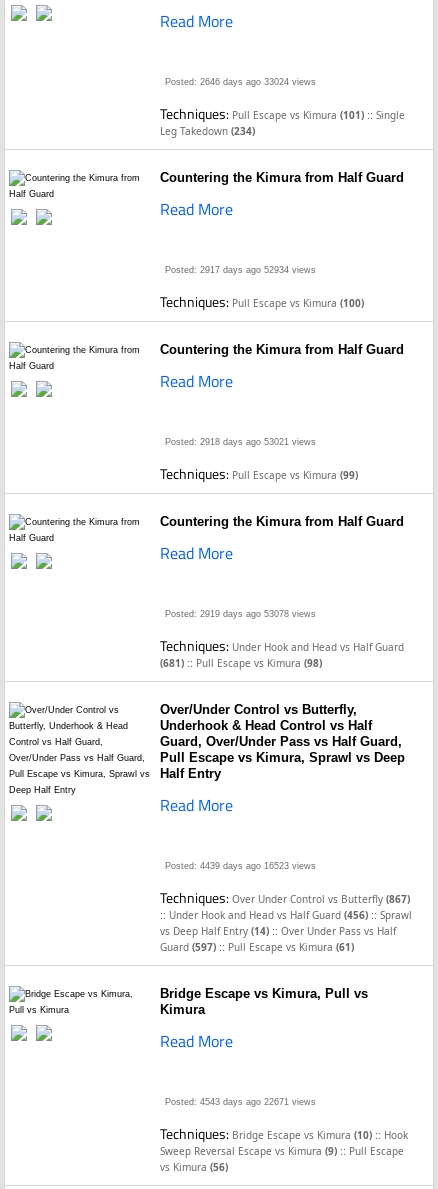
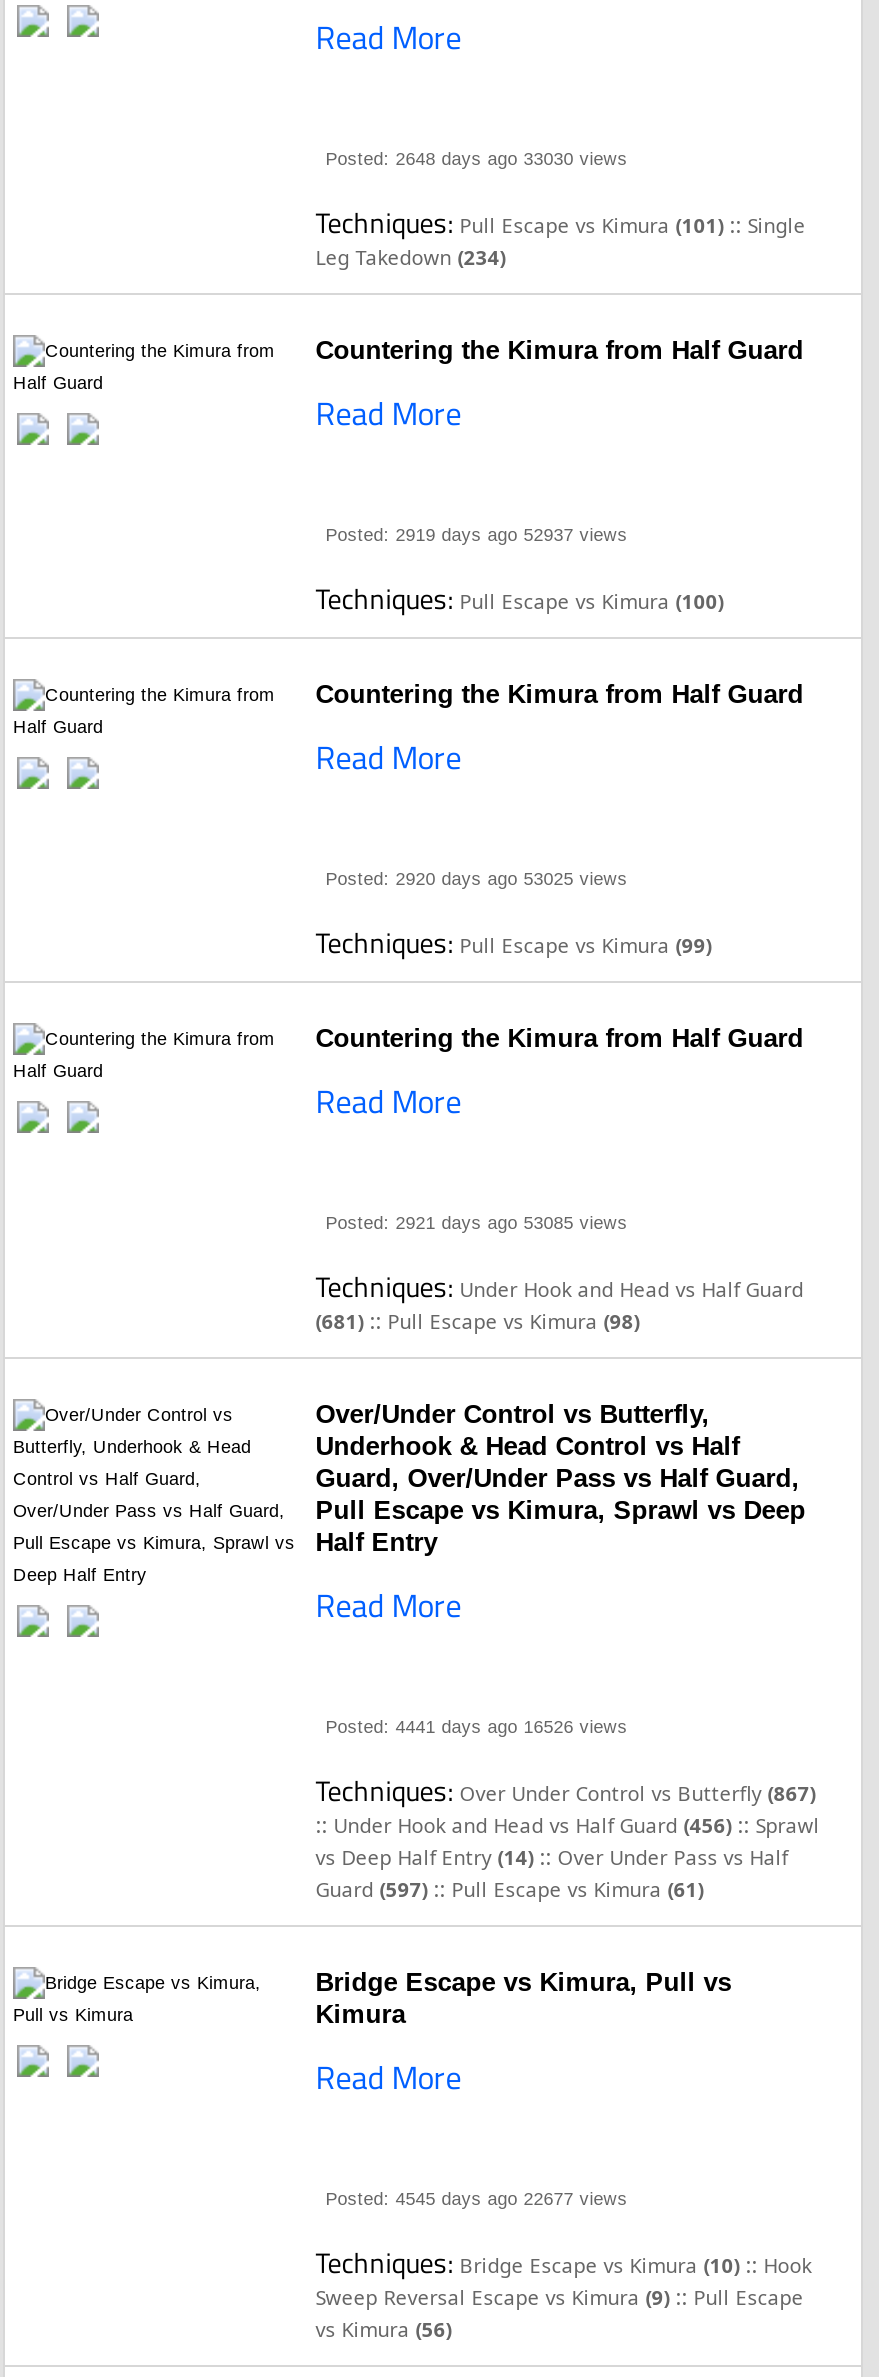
[165,77,316,87] Posted: 2646 days ago 33024 views -> [325,149,627,169] Posted: 2648 days ago 33030 views
[165,265,316,275] Posted: 2917 days ago 52934 views -> [325,525,627,545] Posted: 2919 days ago 52937 views
[165,437,316,447] Posted: 2918 days ago 53021 views -> [325,869,627,889] Posted: 2920 days ago 53025 views
[165,609,316,619] Posted: 2919 days ago 53078 views -> [325,1213,627,1233] Posted: 2921 days ago 53085 views
[165,861,316,871] Posted: 4439 days ago 16523 views -> [325,1717,627,1737] Posted: 4441 days ago 16526 views
[165,1097,316,1107] Posted: 4543 days ago 22671 views -> [325,2189,627,2209] Posted: 4545 days ago 22677 views

